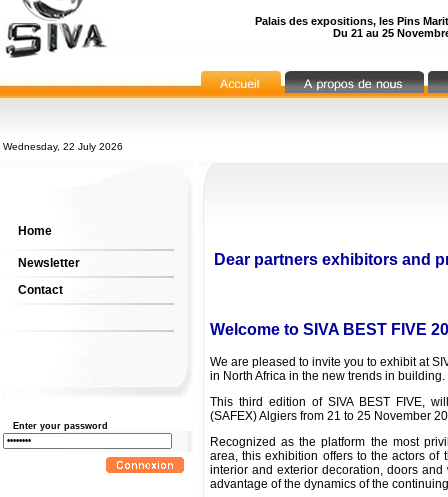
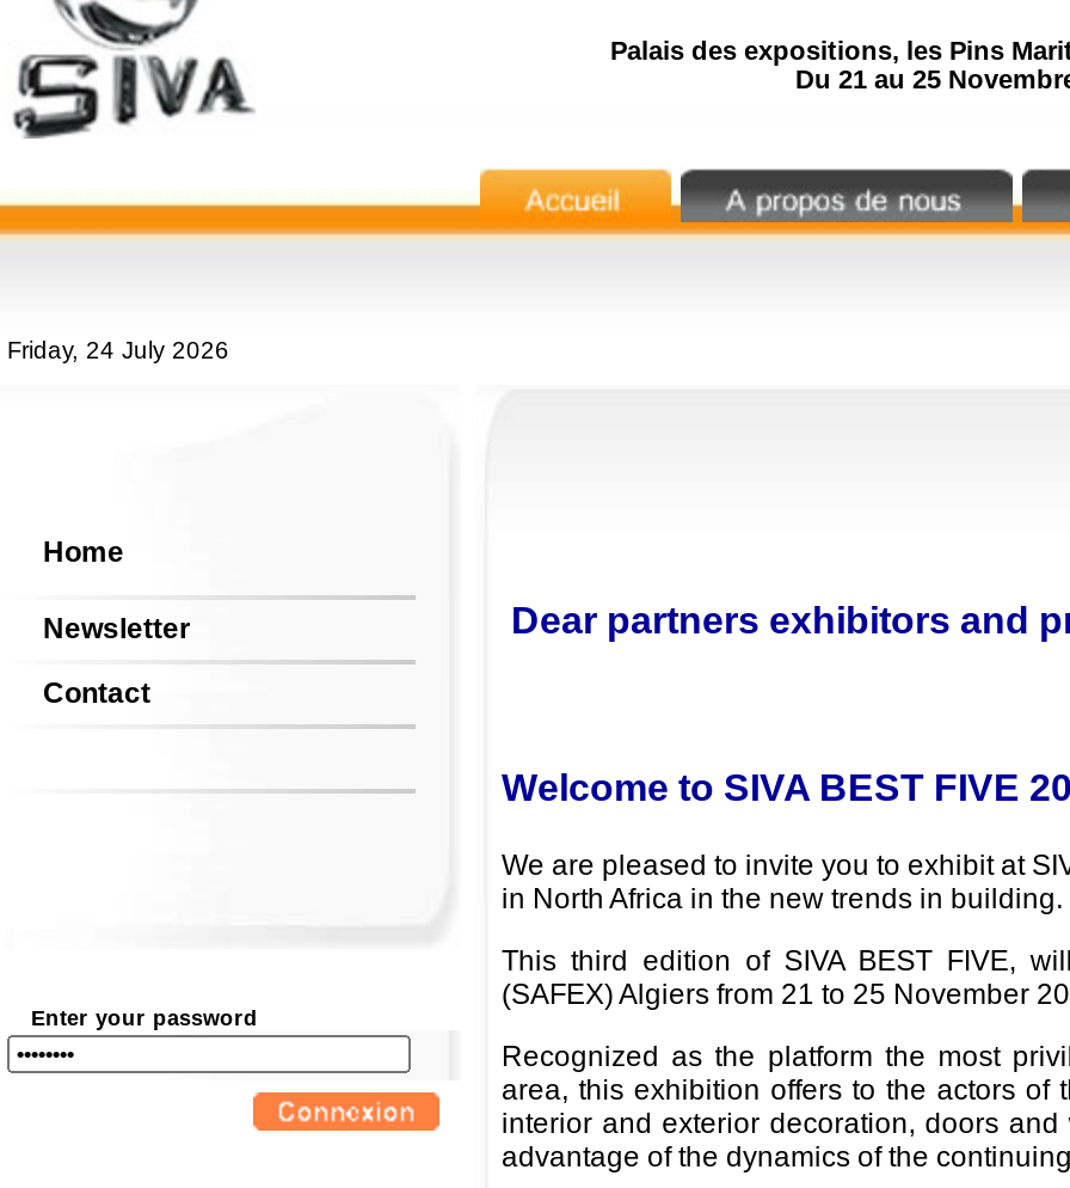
[0,141,123,152] Wednesday, 22 July 2026 -> [0,337,229,363] Friday, 24 July 2026

